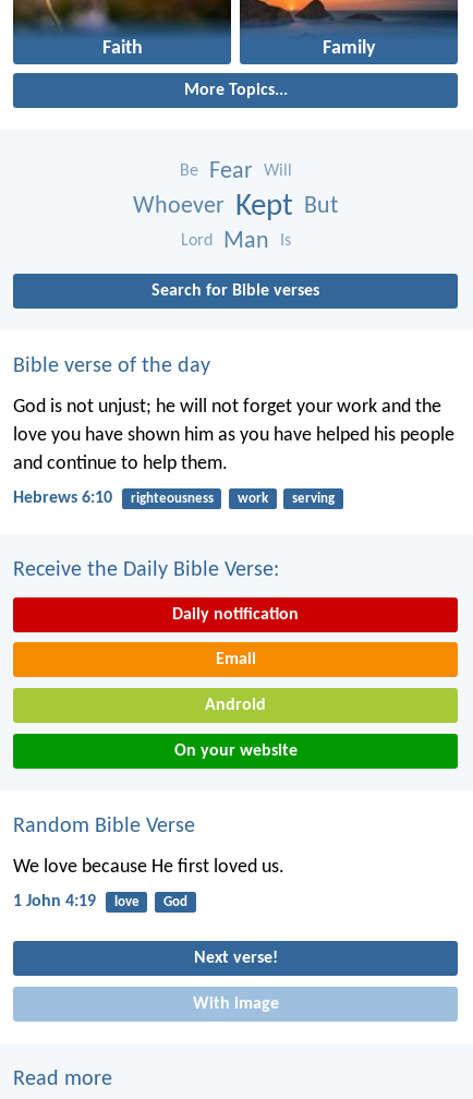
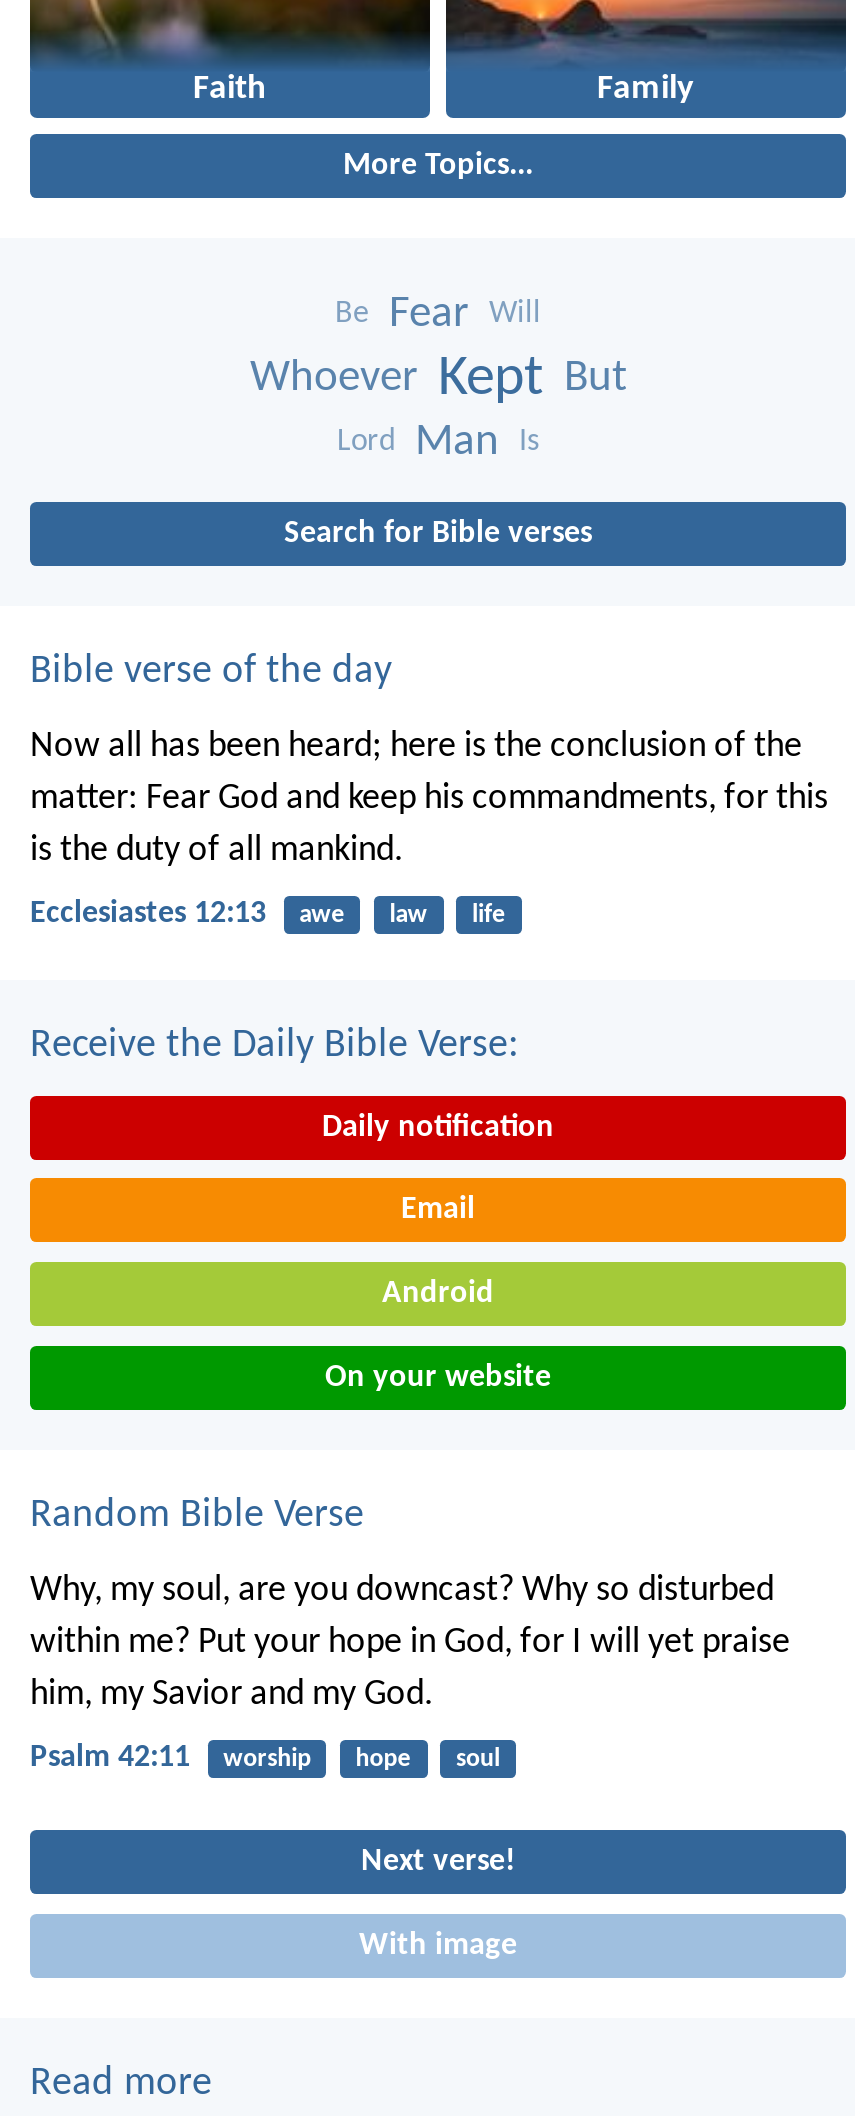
[13,397,454,475] God is not unjust; he will not forget your work and the | love you have shown him as you have helped his people | and continue to help them. -> [30,729,828,871] Now all has been heard; here is the conclusion of the | matter: Fear God and keep his commandments, for this | is the duty of all mankind.
[13,490,335,508] Hebrews 6:10 | righteousness | work | serving -> [30,899,506,931] Ecclesiastes 12:13 | awe | law | life
[13,857,284,877] We love because He first loved us. -> [30,1571,790,1713] Why, my soul, are you downcast? Why so disturbed | within me? Put your hope in God, for I will yet praise | him, my Savior and my God.
[13,893,187,910] 1 John 4:19 | love | God -> [30,1741,500,1773] Psalm 42:11 | worship | hope | soul

